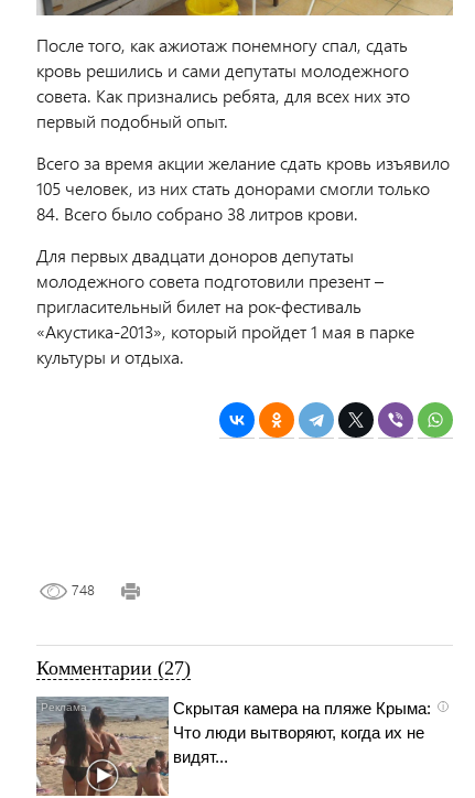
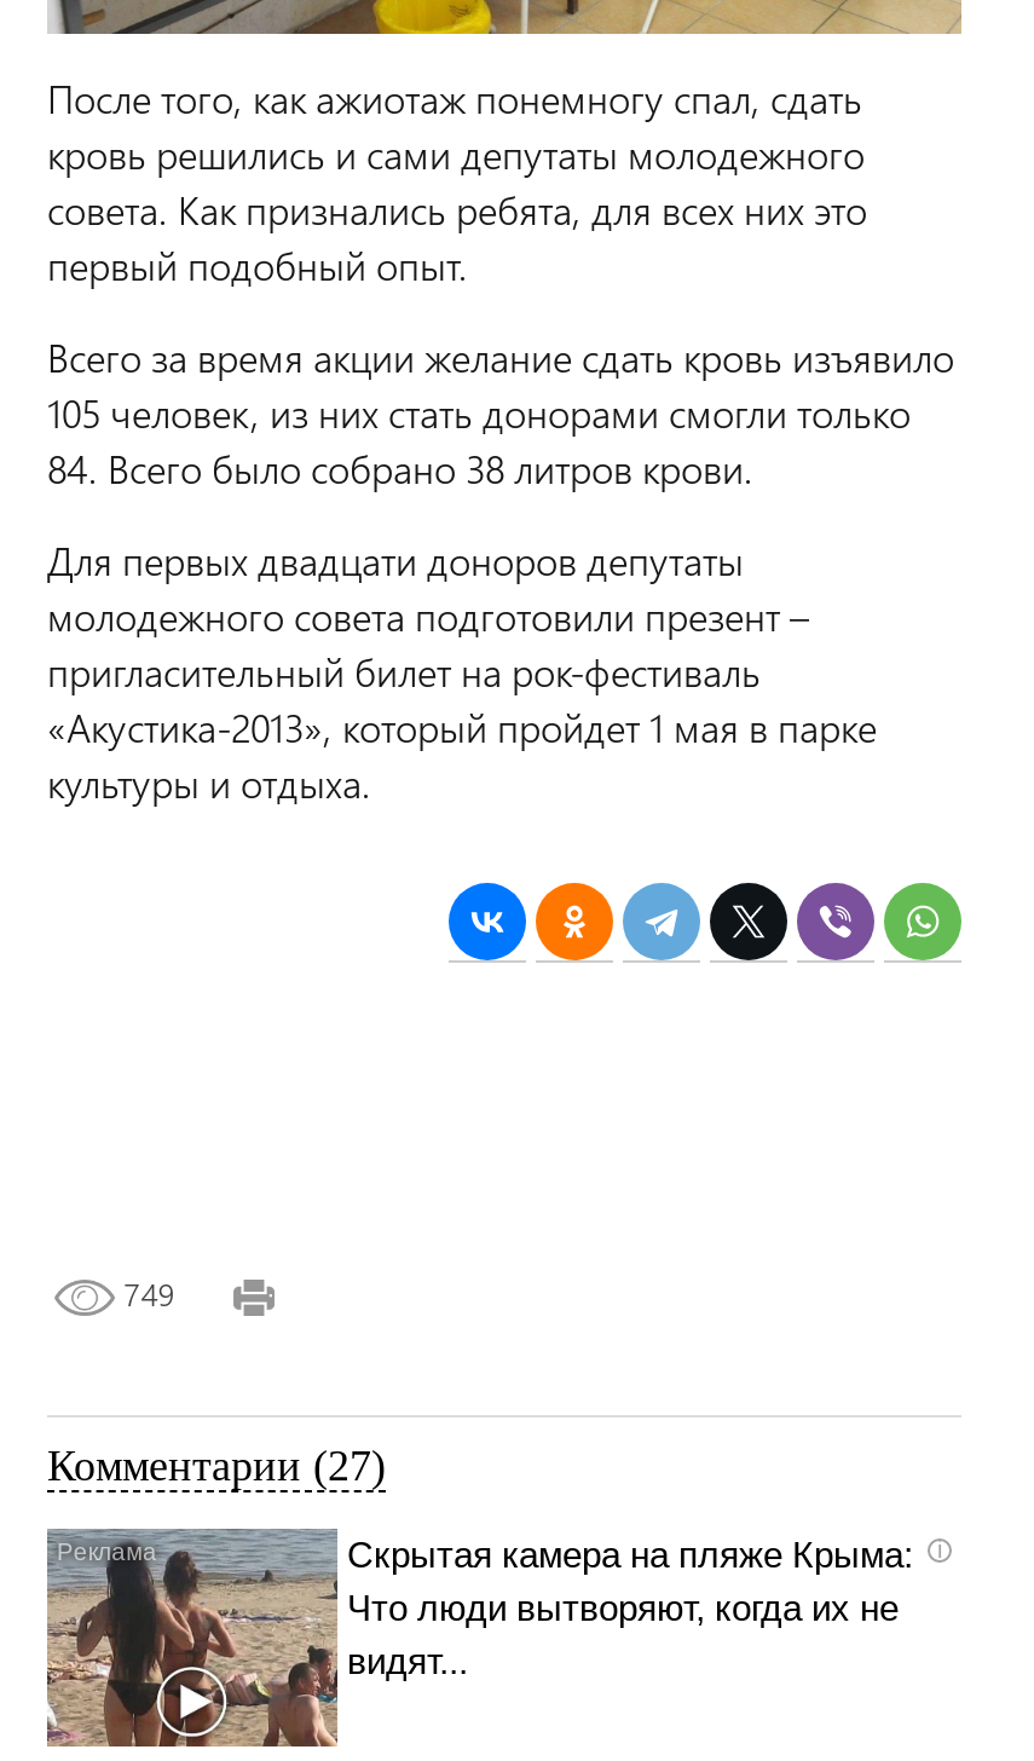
[67,579,99,598] 748 -> [114,1271,184,1312] 749

